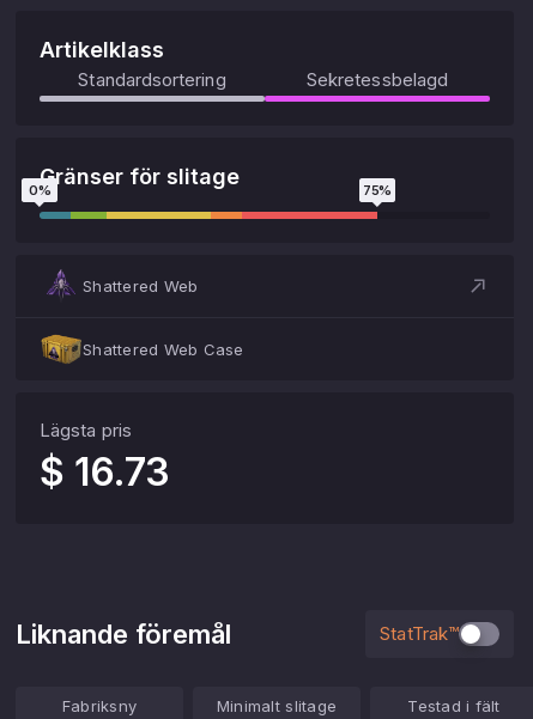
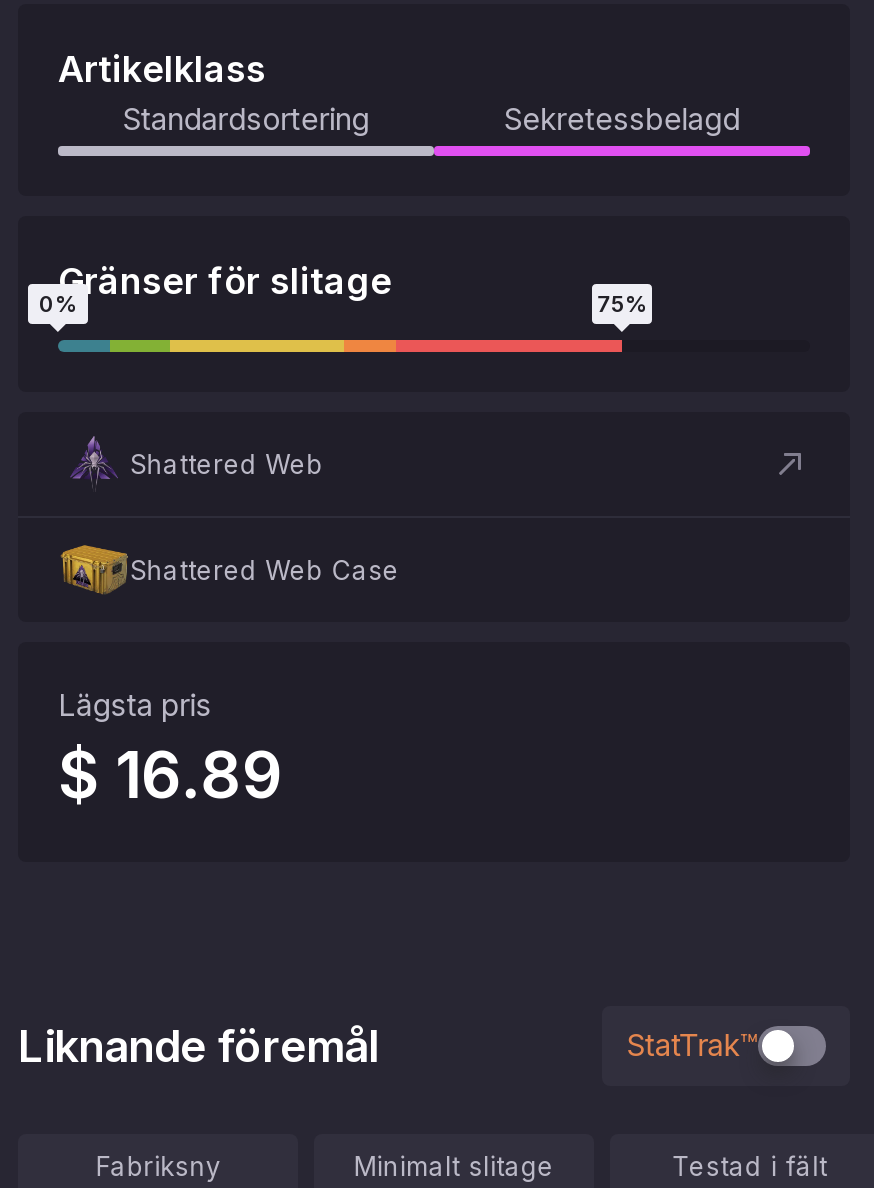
[40,449,170,495] $ 16.73 -> [58,736,284,814] $ 16.89

